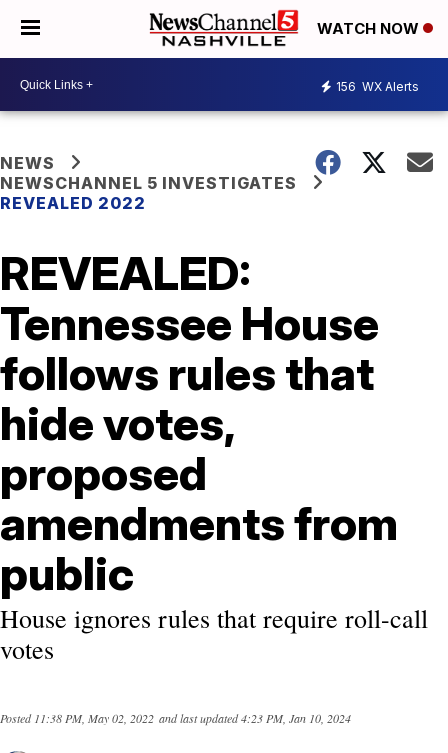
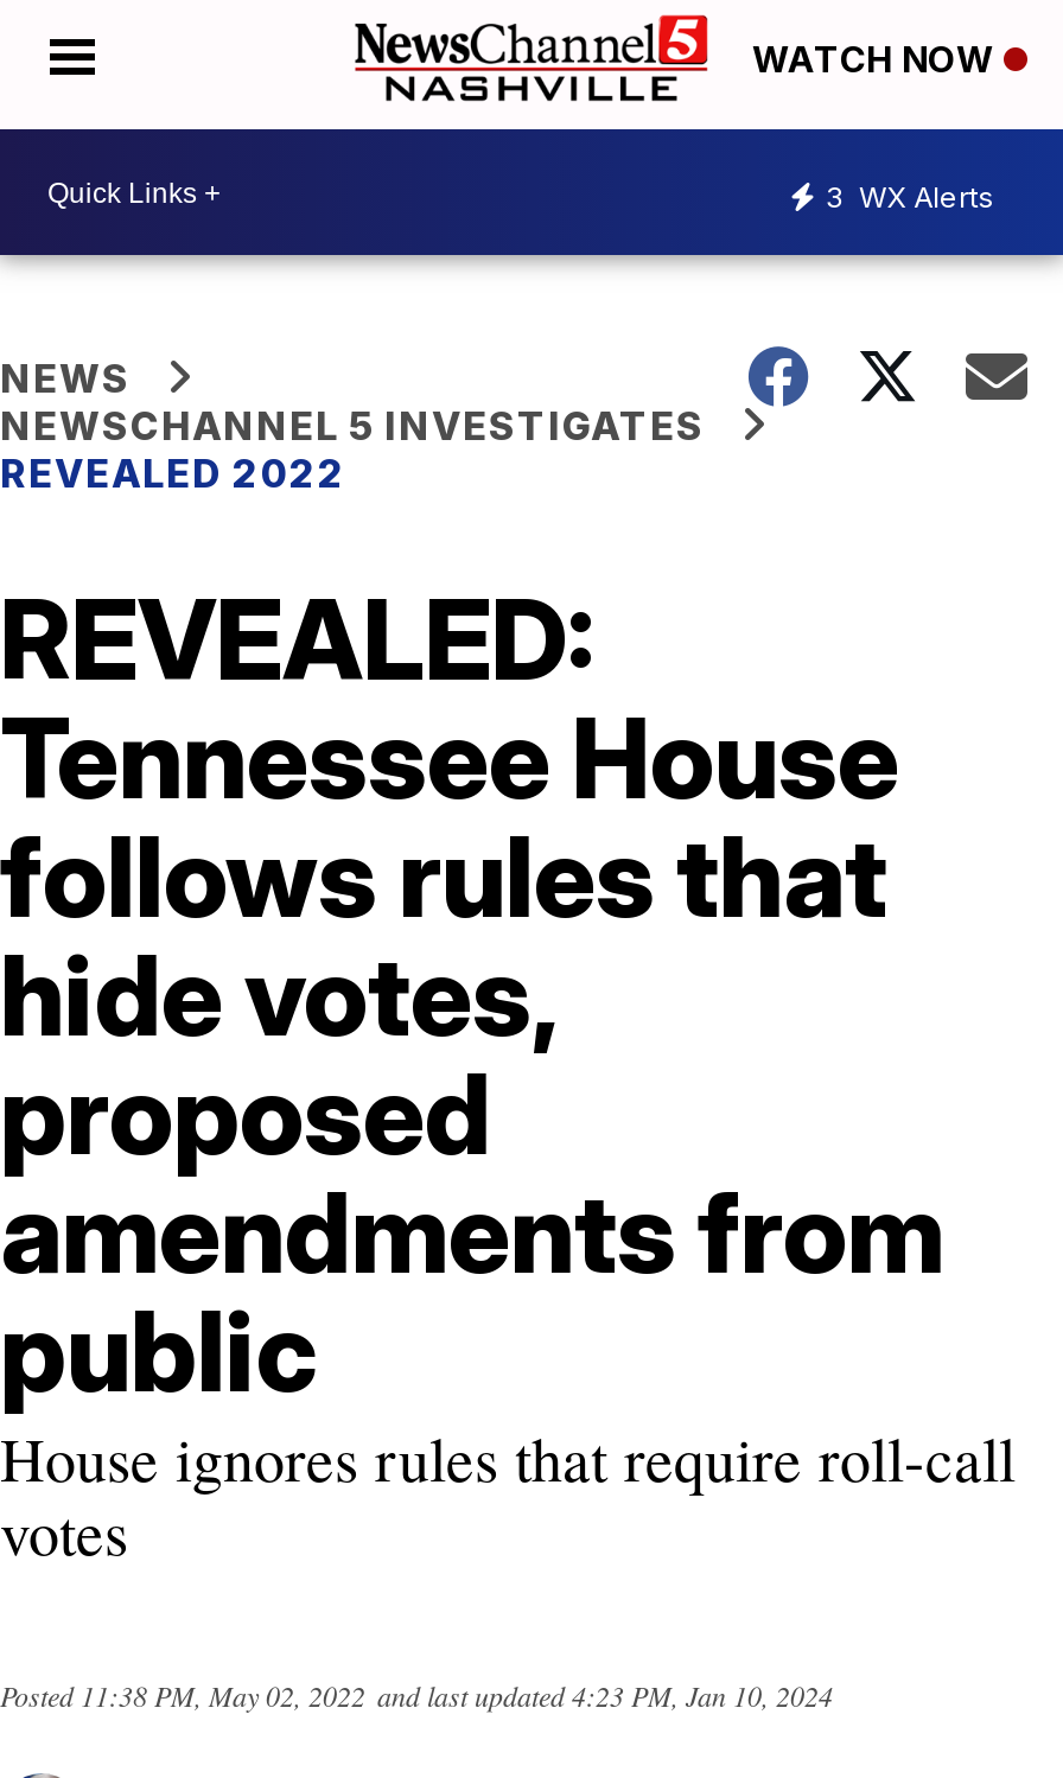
[336,78,419,93] 156 WX Alerts -> [826,178,994,214] 3 WX Alerts

